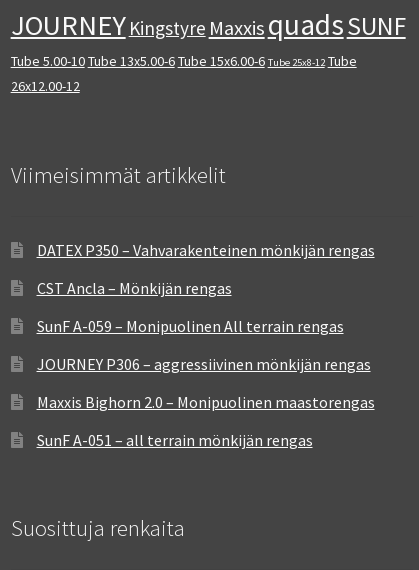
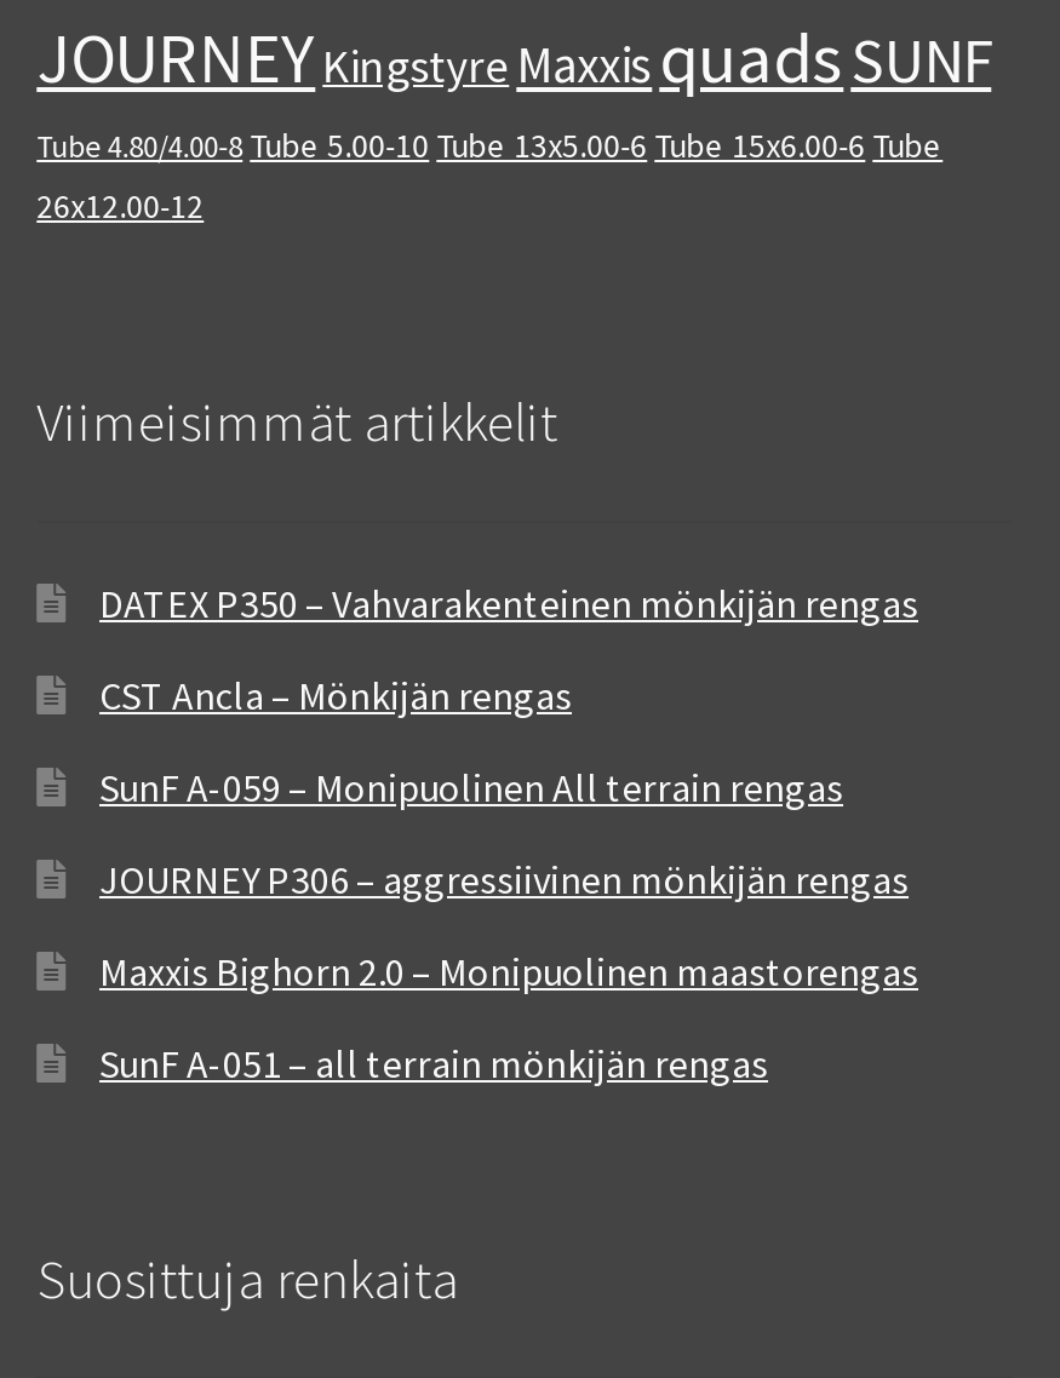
[11,52,357,70] Tube 5.00-10 Tube 13x5.00-6 Tube 15x6.00-6 Tube 25x8-12 Tube -> [37,123,943,166] Tube 4.80/4.00-8 Tube 5.00-10 Tube 13x5.00-6 Tube 15x6.00-6 Tube

